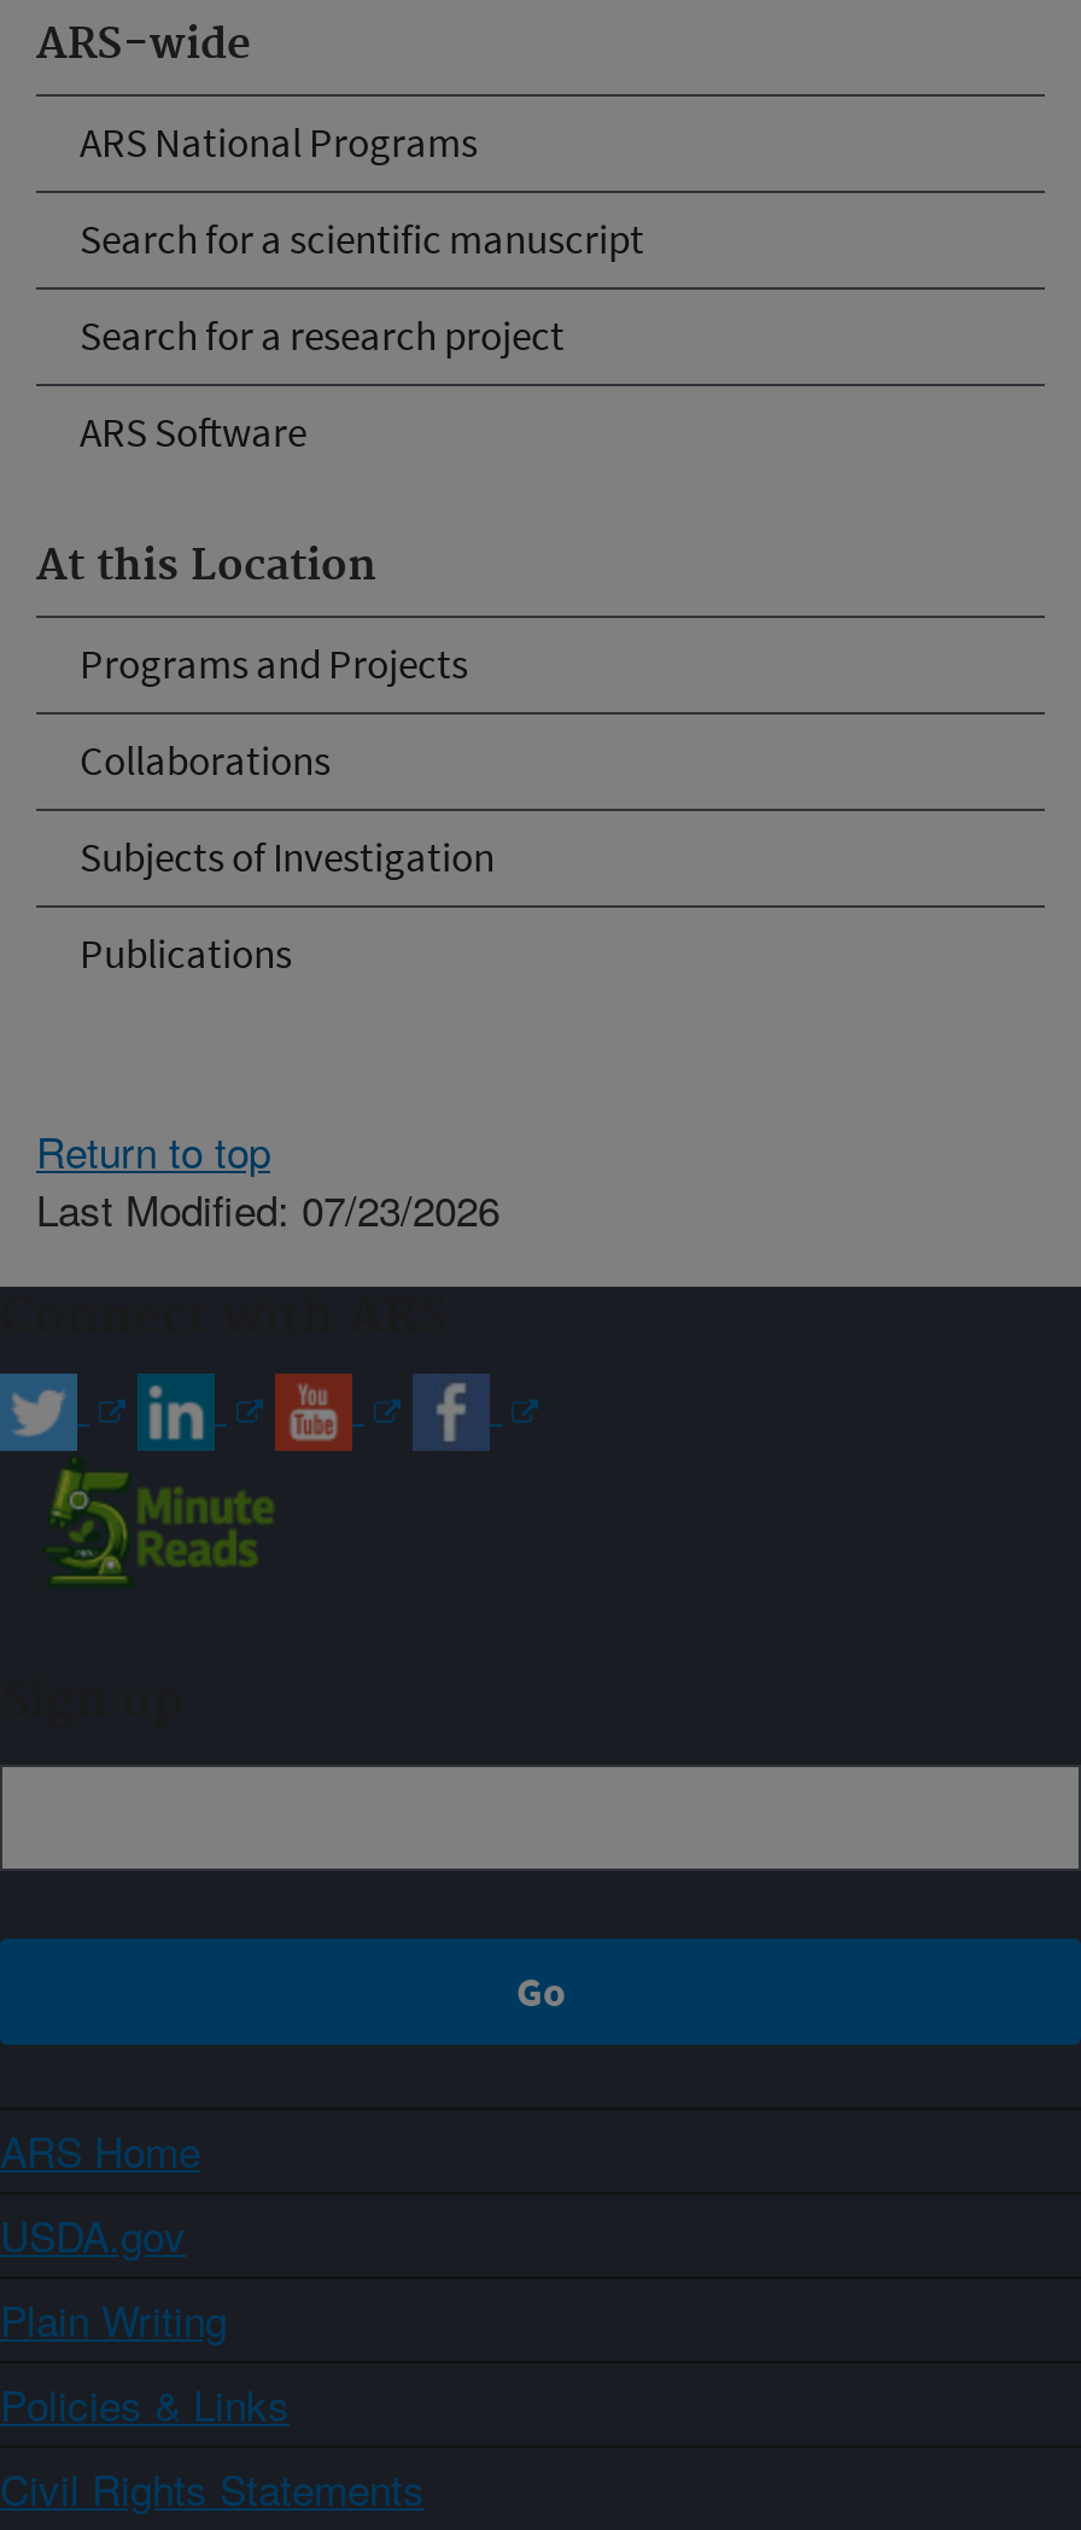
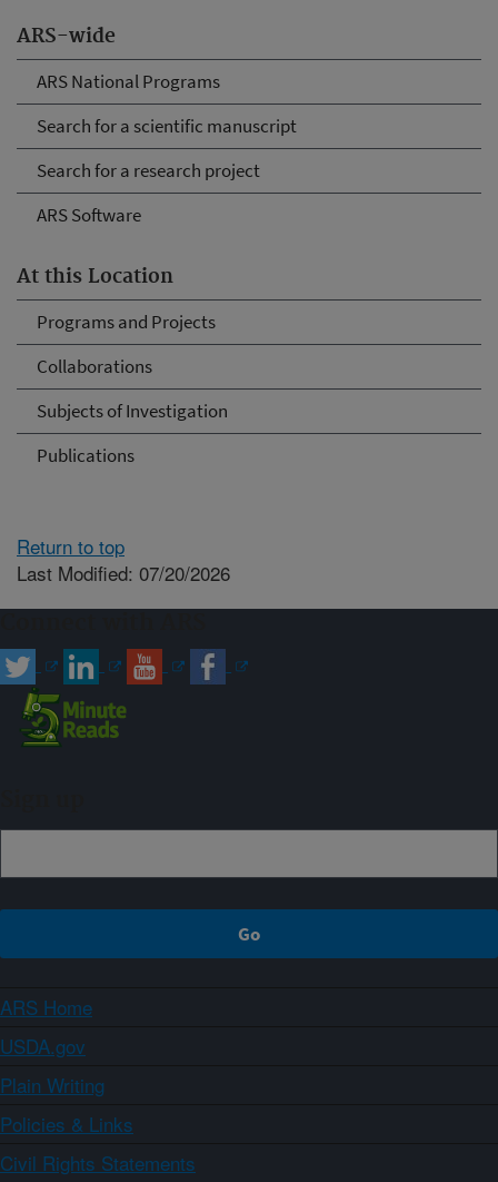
[36,1177,499,1237] Last Modified: 07/23/2026 -> [17,558,230,586] Last Modified: 07/20/2026

